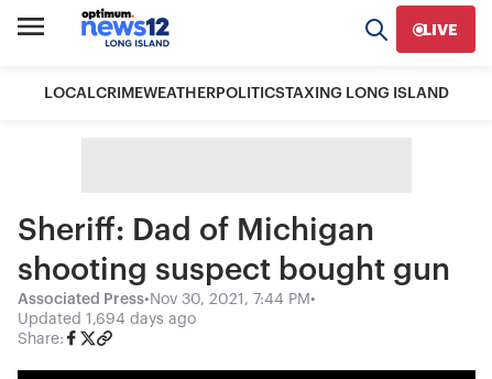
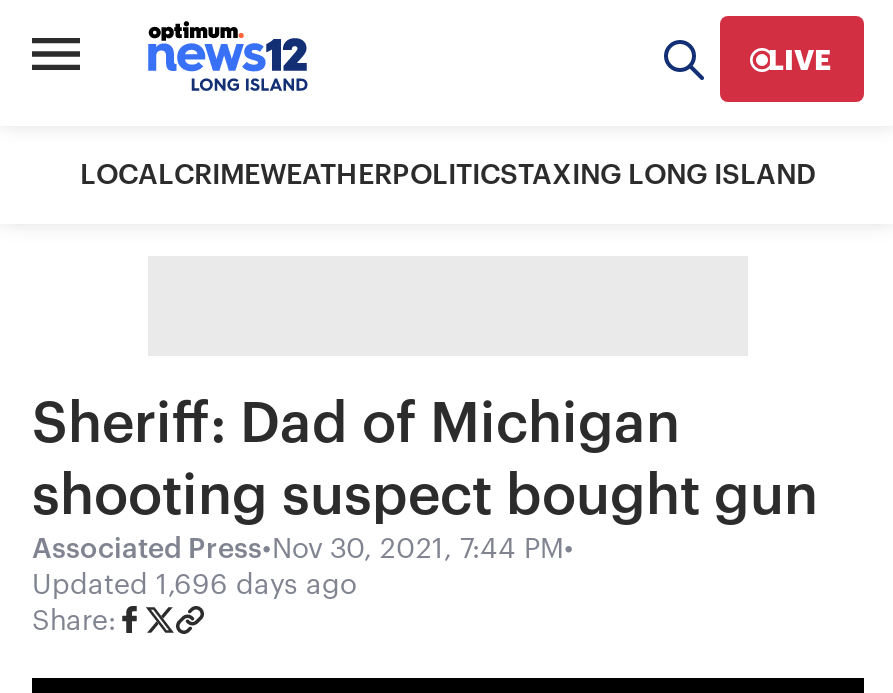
[18,312,196,327] Updated 1,694 days ago -> [32,572,356,600] Updated 1,696 days ago

